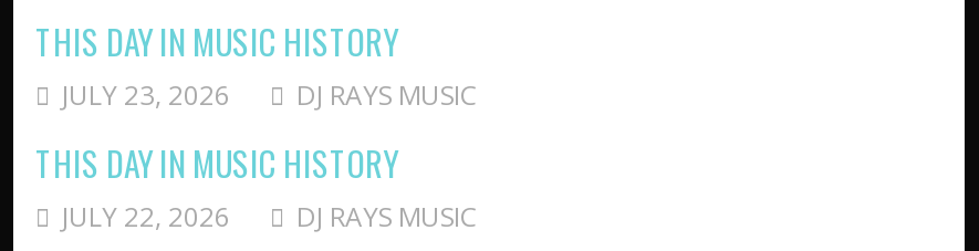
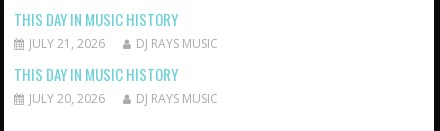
[62,76,478,113] JULY 23, 2026 DJ RAYS MUSIC -> [29,35,218,52] JULY 21, 2026 DJ RAYS MUSIC
[62,197,478,235] JULY 22, 2026 DJ RAYS MUSIC -> [29,90,218,107] JULY 20, 2026 DJ RAYS MUSIC

